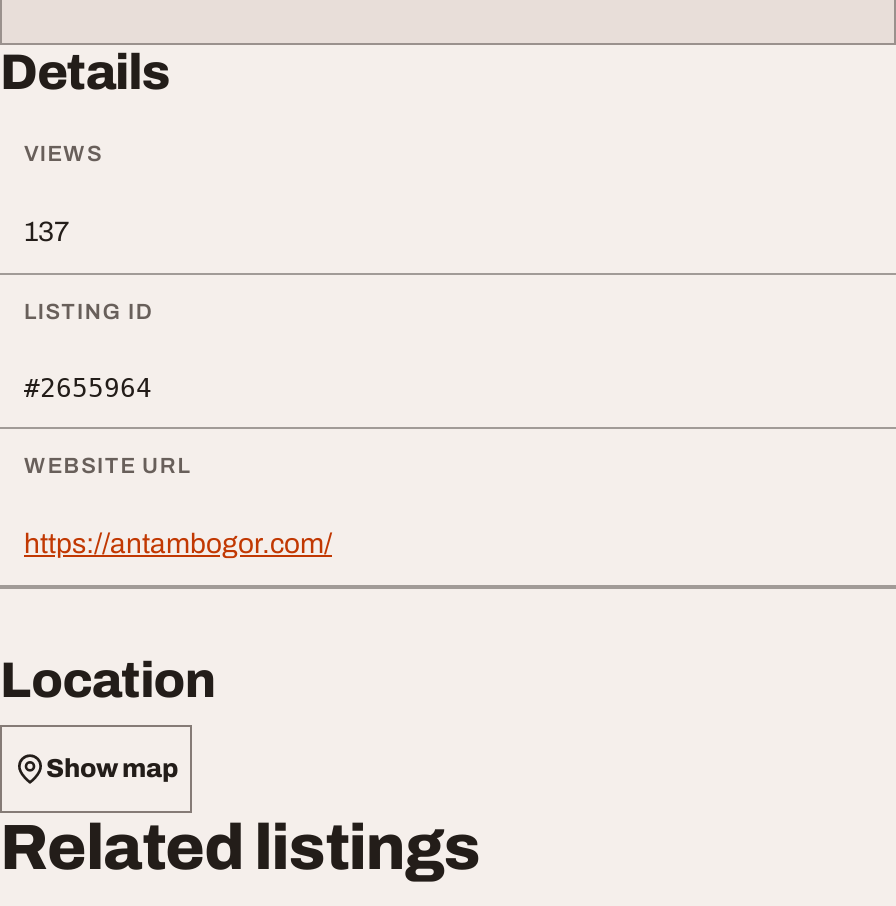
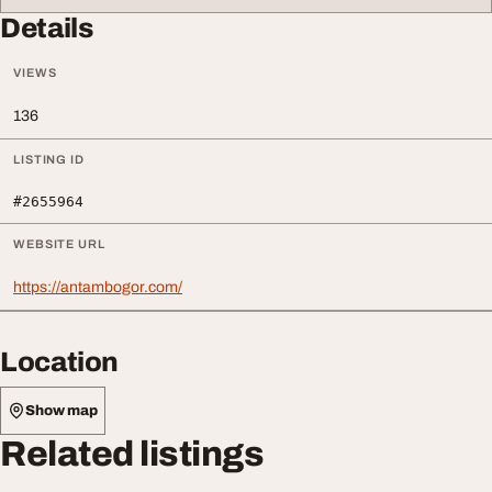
[24,218,70,248] 137 -> [13,108,38,124] 136

